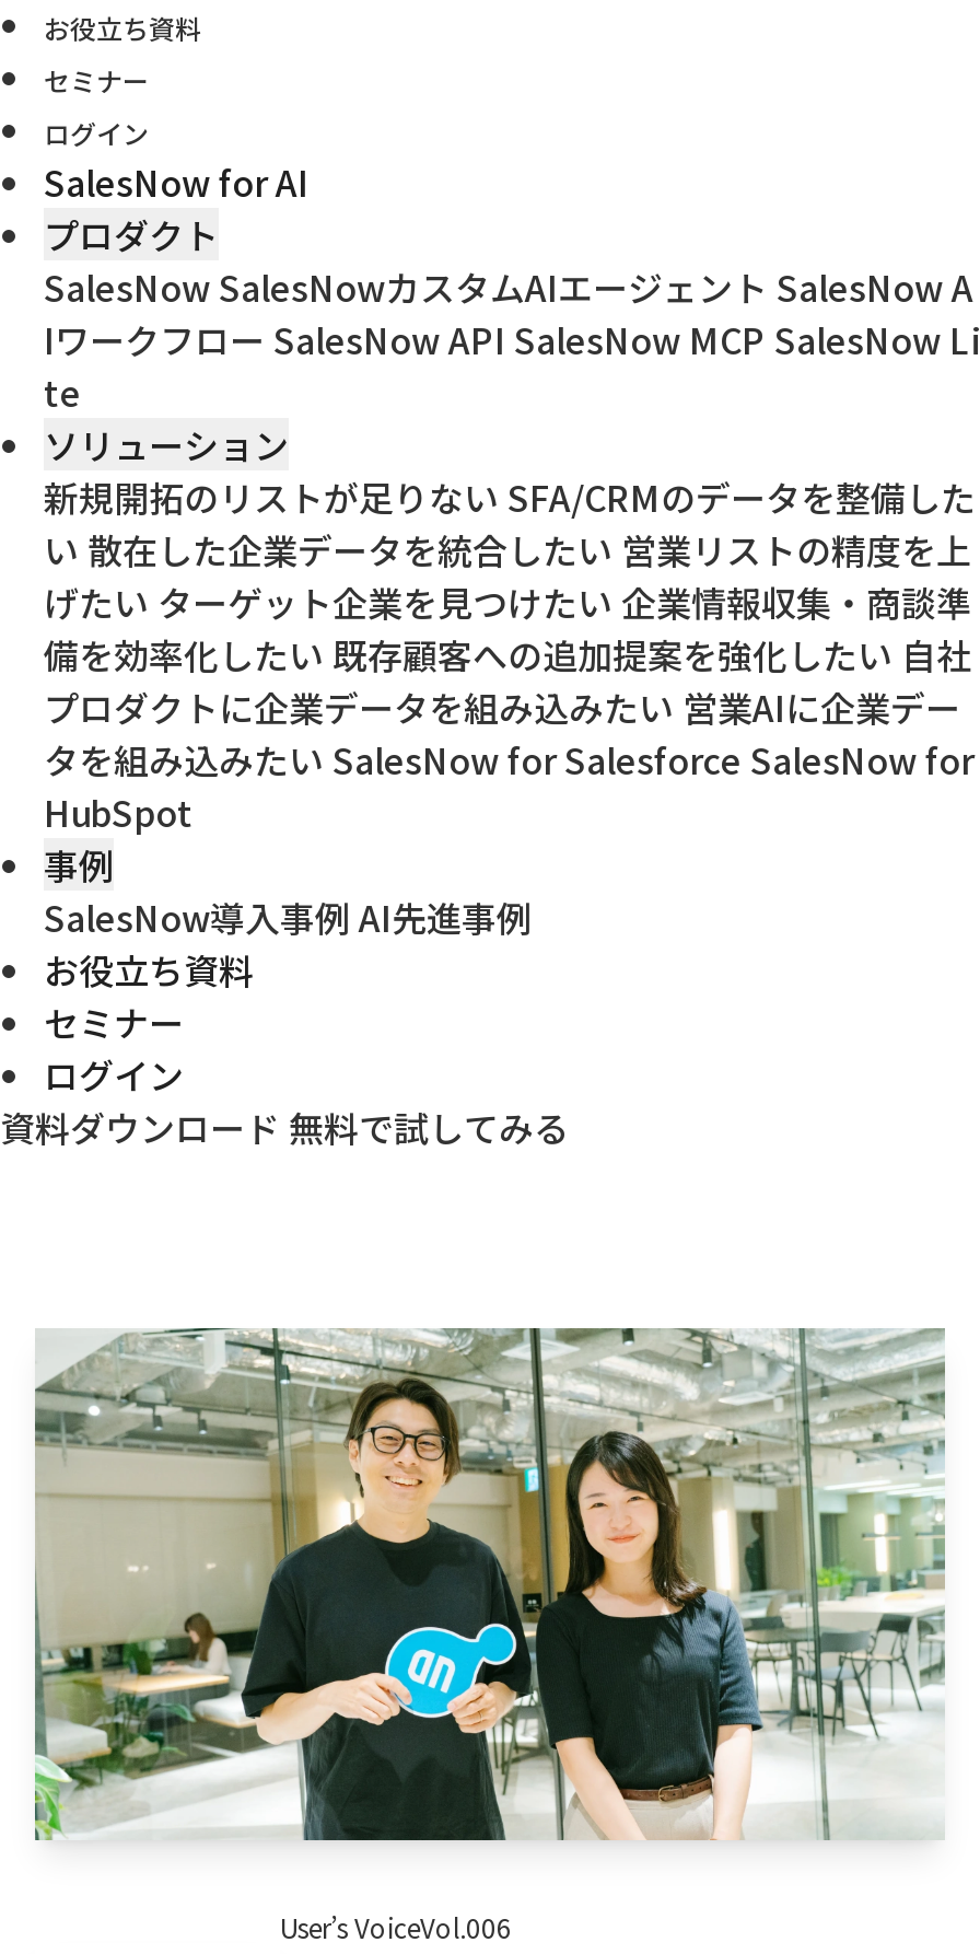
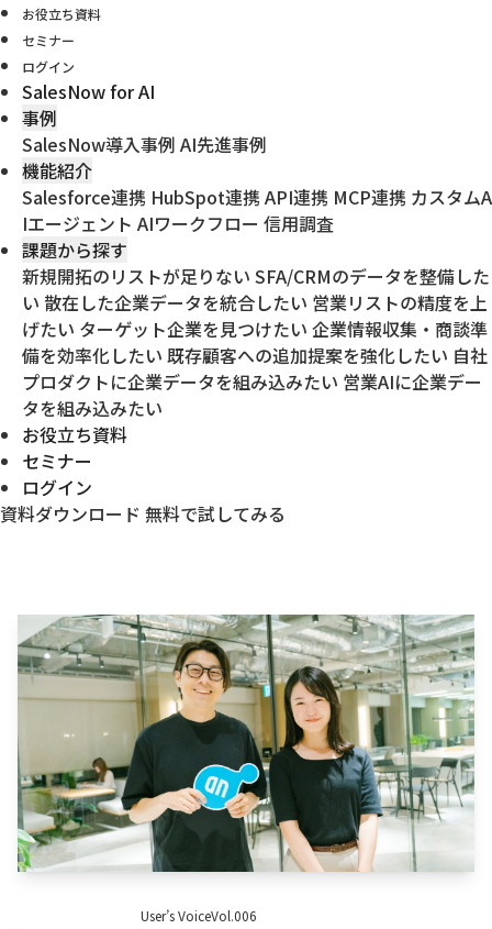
[44,208,980,470] プロダクト | SalesNow SalesNowカスタムAIエージェントSalesNow A | IワークフローSalesNow API SalesNow MCP SalesNow Li | te | ソリューション -> [22,157,492,263] 機能紹介 | Salesforce連携HubSpot連携API連携MCP連携カスタムA | IエージェントAIワークフロー信用調査 | 課題から探す
moved [44,470,976,733] -> [22,263,490,395]: 新規開拓のリストが足りないSFA/CRMのデータを整備した | い散在した企業データを統合したい営業リストの精度を上 | げたいターゲット企業を見つけたい企業情報収集・商談準 | 備を効率化したい既存顧客への追加提案を強化したい自社 | プロダクトに企業データを組み込みたい営業AIに企業デー
[44,733,973,838] タを組み込みたいSalesNow for Salesforce SalesNow for | HubSpot -> [22,395,163,421] タを組み込みたい
moved [44,838,532,943] -> [22,104,267,157]: 事例 | SalesNow導入事例AI先進事例

